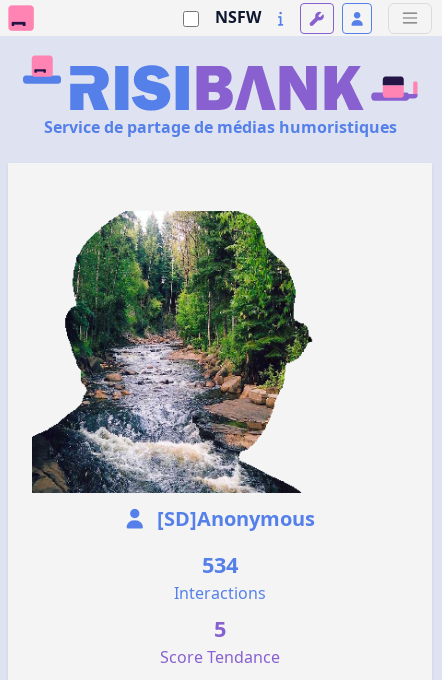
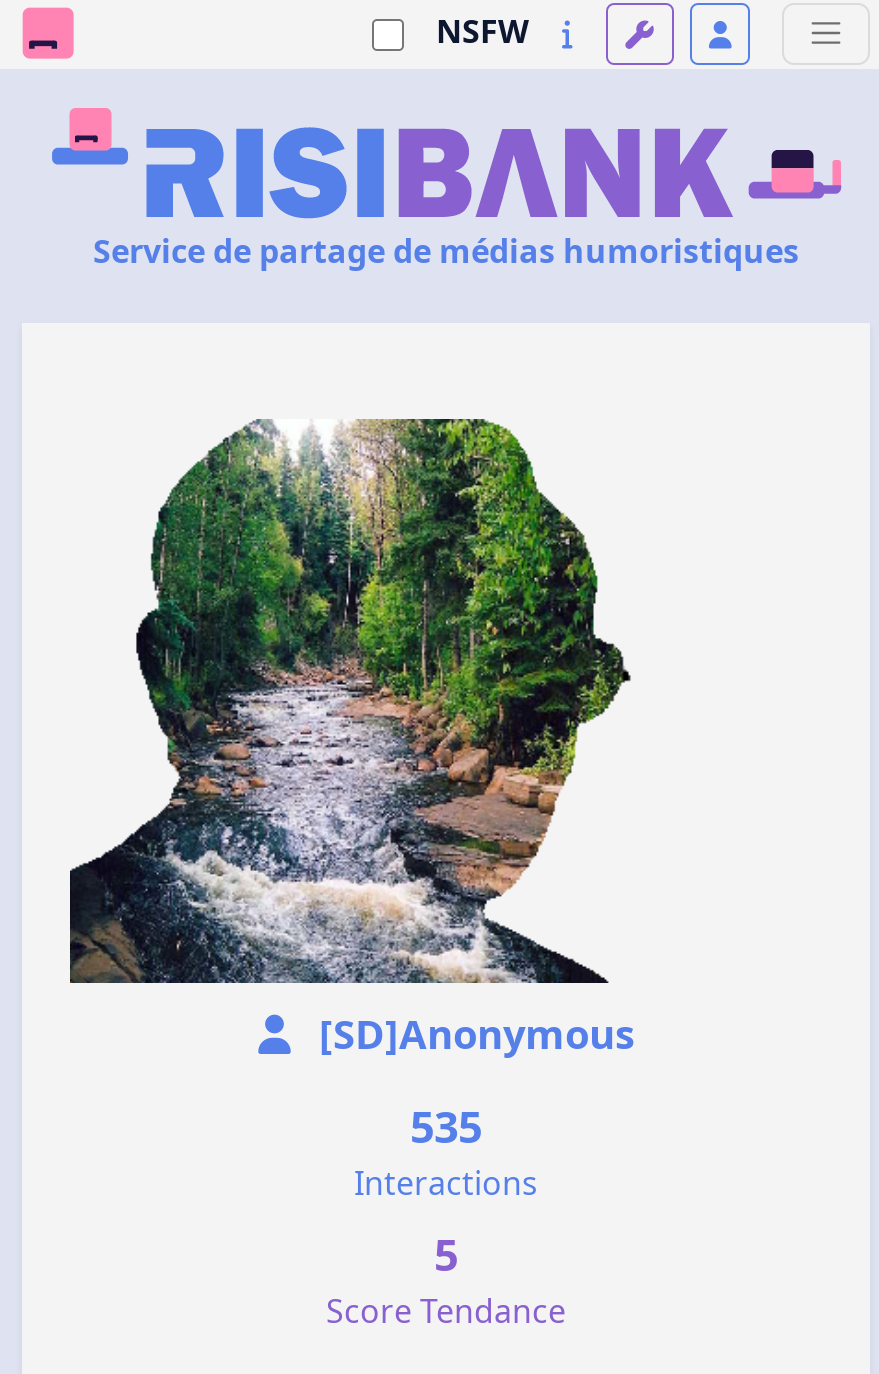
[202,549,238,578] 534 -> [410,1096,482,1154] 535

